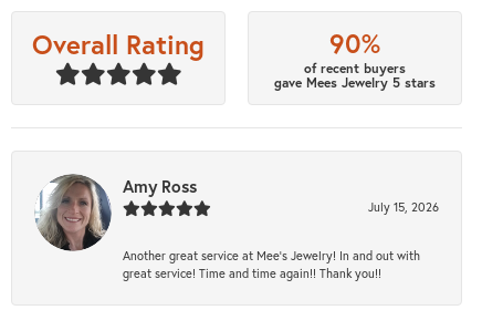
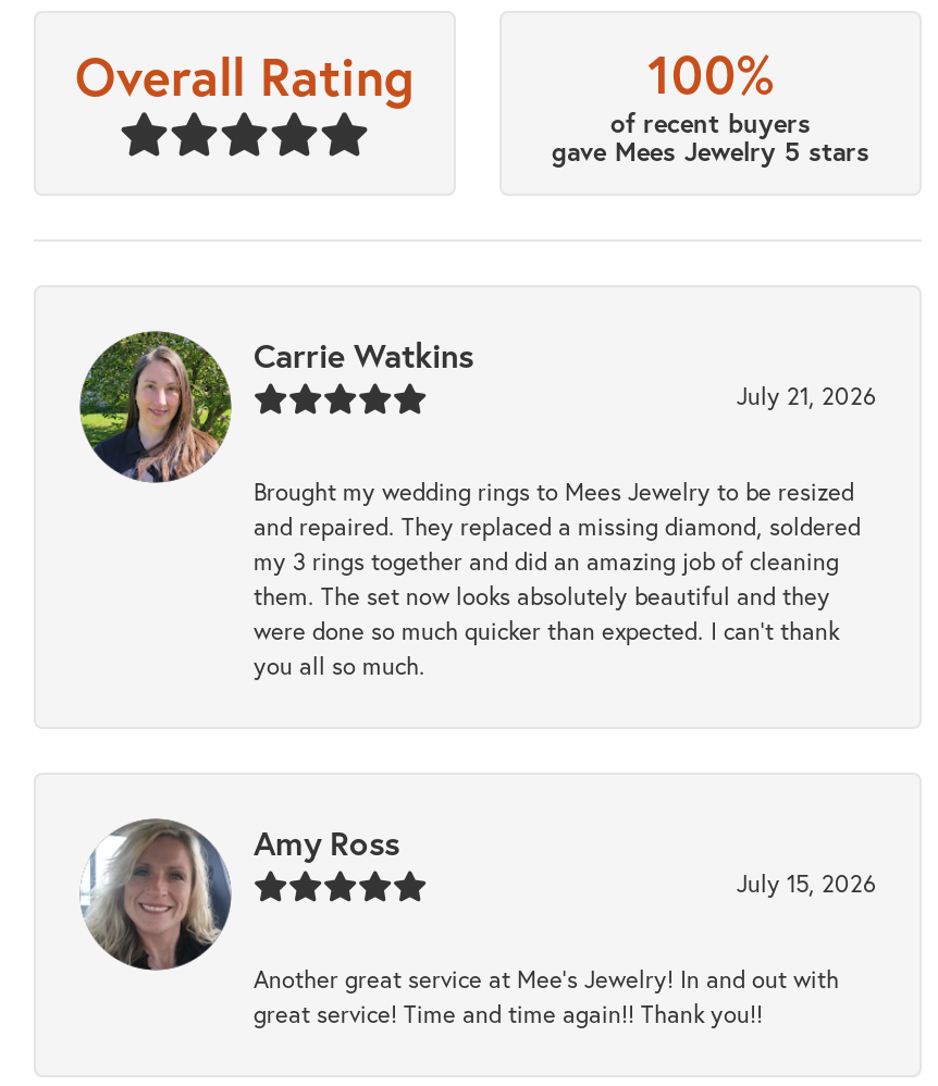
[329,25,380,61] 90% -> [647,39,774,108] 100%
none -> [77,331,876,682] [image] | Carrie Watkins | July 21, 2026 | Brought my wedding rings to Mees Jewelry to be resized | and repaired. They replaced a missing diamond, soldered | my 3 rings together and did an amazing job of cleaning | them. The set now looks absolutely beautiful and they | were done so much quicker than expected. I can't thank | you all so much.

